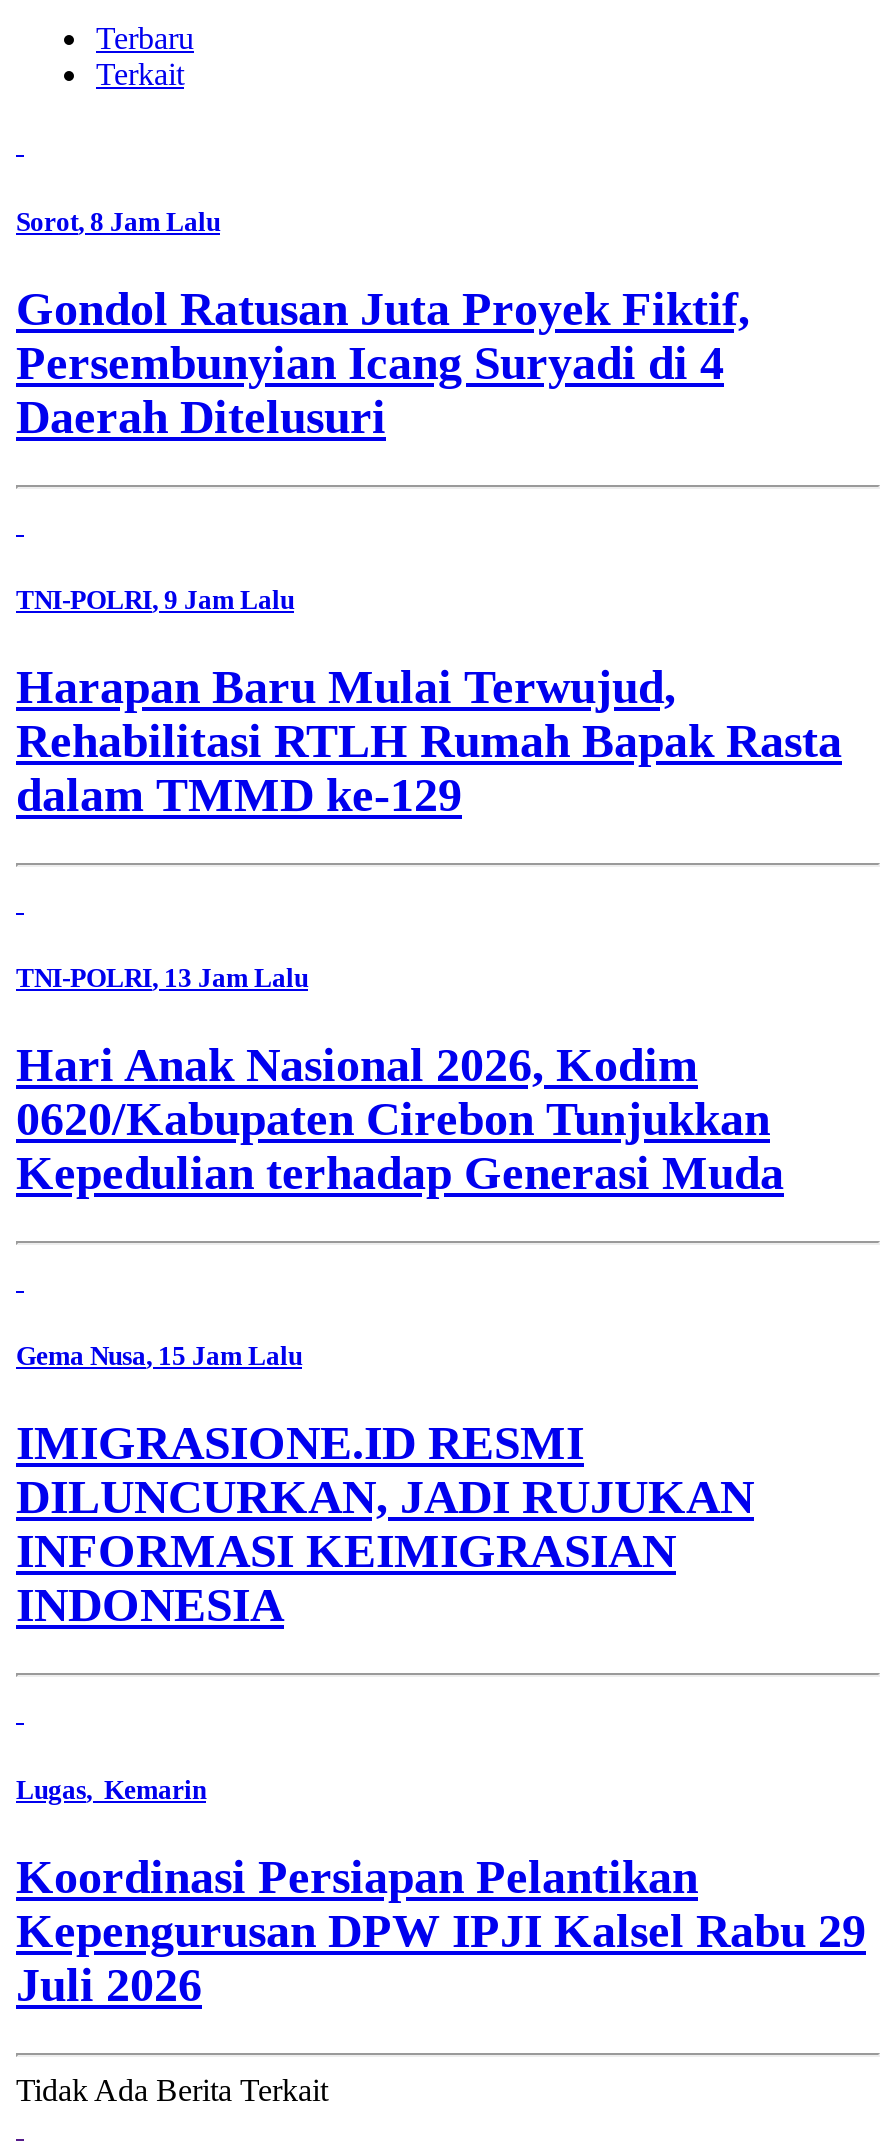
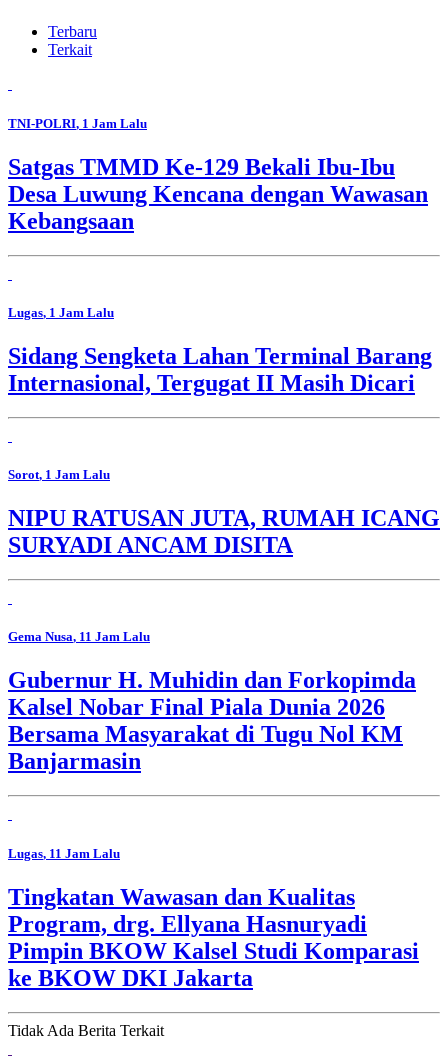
[16,206,220,236] Sorot, 8 Jam Lalu -> [8,115,147,130] TNI-POLRI, 1 Jam Lalu
[16,282,750,442] Gondol Ratusan Juta Proyek Fiktif, | Persembunyian Icang Suryadi di 4 | Daerah Ditelusuri -> [8,154,428,234] Satgas TMMD Ke-129 Bekali Ibu-Ibu | Desa Luwung Kencana dengan Wawasan | Kebangsaan
[16,585,294,615] TNI-POLRI, 9 Jam Lalu -> [8,305,114,320] Lugas, 1 Jam Lalu
[16,661,842,821] Harapan Baru Mulai Terwujud, | Rehabilitasi RTLH Rumah Bapak Rasta | dalam TMMD ke-129 -> [8,343,432,396] Sidang Sengketa Lahan Terminal Barang | Internasional, Tergugat II Masih Dicari
[16,963,308,993] TNI-POLRI, 13 Jam Lalu -> [8,467,110,482] Sorot, 1 Jam Lalu
[16,1039,784,1199] Hari Anak Nasional 2026, Kodim | 0620/Kabupaten Cirebon Tunjukkan | Kepedulian terhadap Generasi Muda -> [8,505,440,558] NIPU RATUSAN JUTA, RUMAH ICANG | SURYADI ANCAM DISITA
[16,1342,302,1372] Gema Nusa, 15 Jam Lalu -> [8,629,150,644] Gema Nusa, 11 Jam Lalu
[16,1418,754,1632] IMIGRASIONE.ID RESMI | DILUNCURKAN, JADI RUJUKAN | INFORMASI KEIMIGRASIAN | INDONESIA -> [8,667,416,774] Gubernur H. Muhidin dan Forkopimda | Kalsel Nobar Final Piala Dunia 2026 | Bersama Masyarakat di Tugu Nol KM | Banjarmasin
[16,1774,206,1804] Lugas, Kemarin -> [8,845,120,860] Lugas, 11 Jam Lalu
[16,1850,866,2010] Koordinasi Persiapan Pelantikan | Kepengurusan DPW IPJI Kalsel Rabu 29 | Juli 2026 -> [8,884,419,991] Tingkatan Wawasan dan Kualitas | Program, drg. Ellyana Hasnuryadi | Pimpin BKOW Kalsel Studi Komparasi | ke BKOW DKI Jakarta

